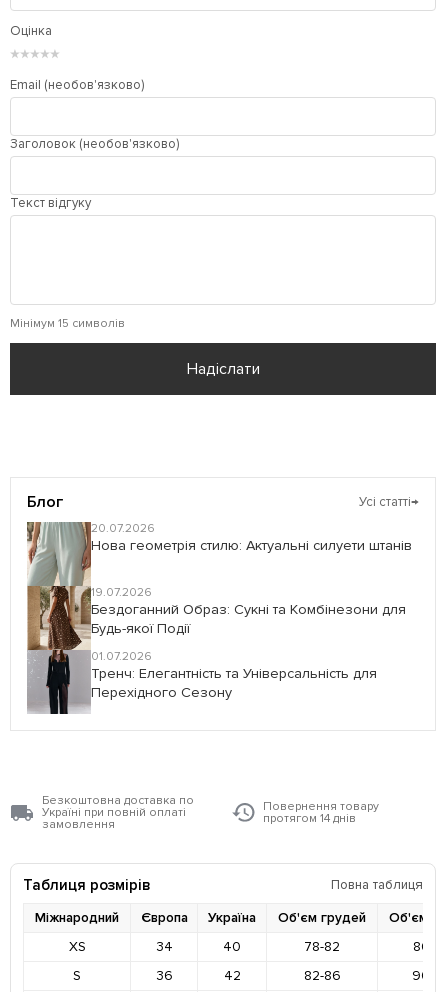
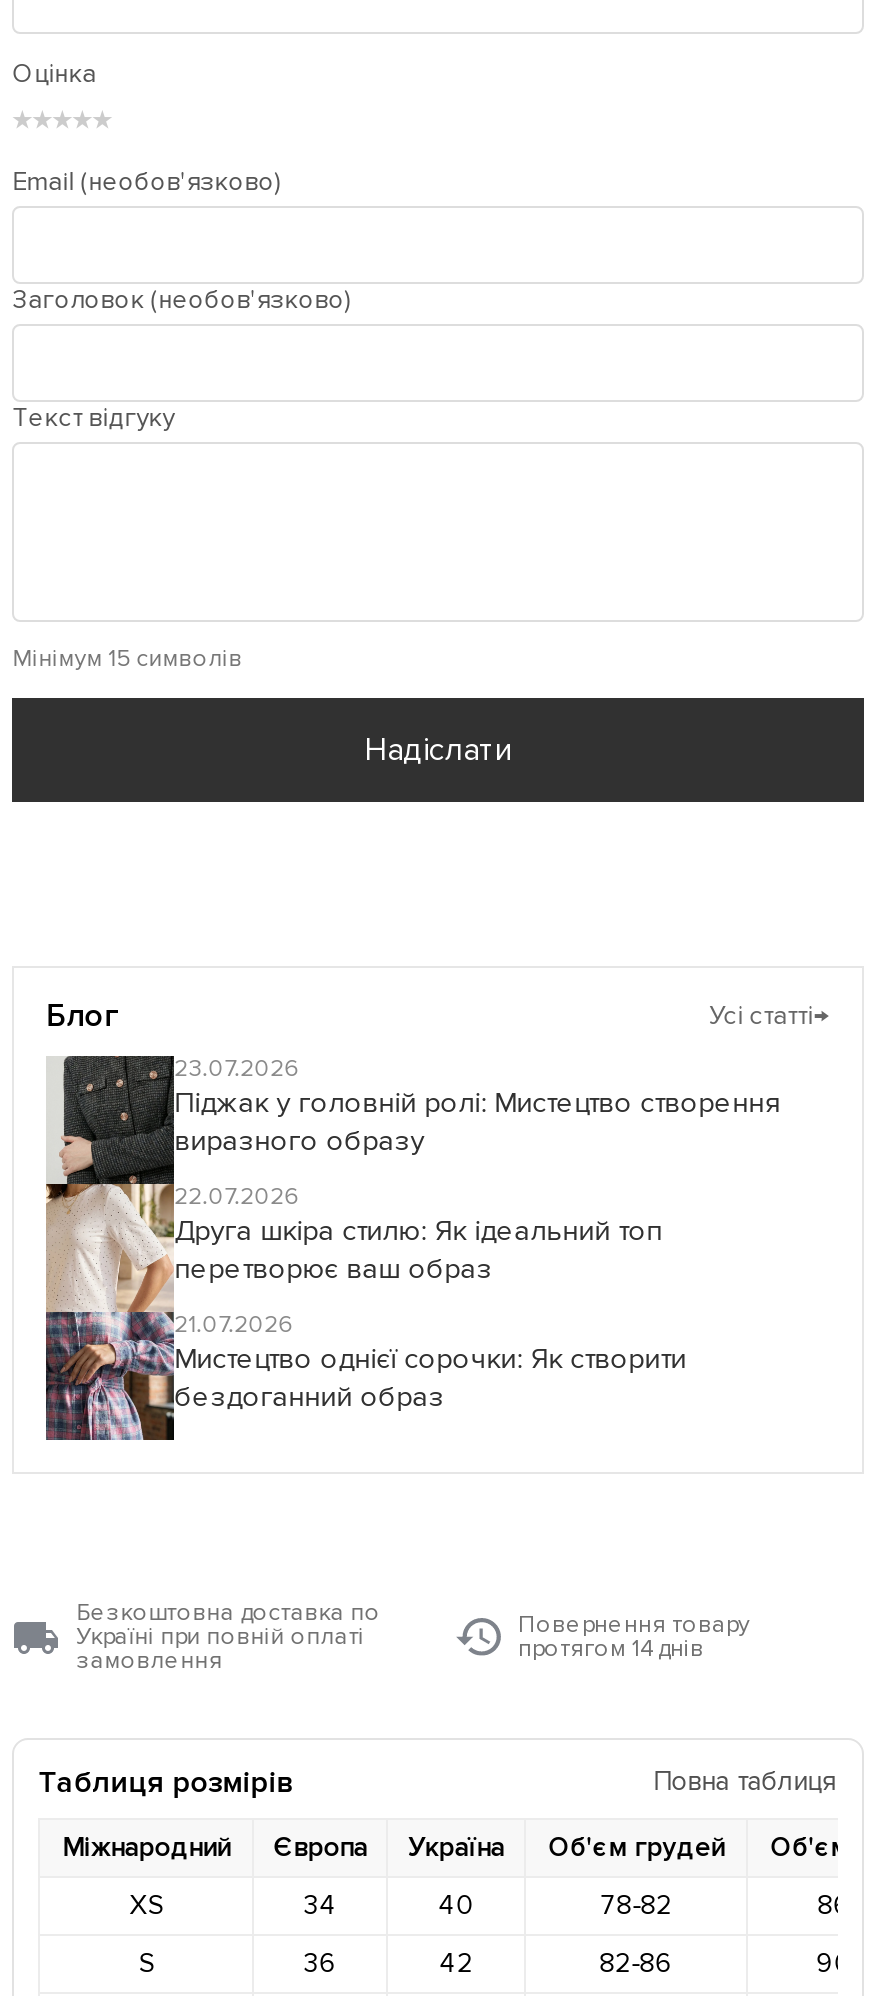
[26,521,412,715] [image] | 20.07.2026 | Нова геометрія стилю: Актуальні силуети штанів -> [46,1053,780,1442] [image] | 23.07.2026 | Піджак у головній ролі: Мистецтво створення | виразного образу
[91,585,406,637] 19.07.2026 | Бездоганний Образ: Сукні та Комбінезони для | Будь-якої Події -> [174,1181,662,1285] 22.07.2026 | Друга шкіра стилю: Як ідеальний топ | перетворює ваш образ
[91,649,377,701] 01.07.2026 | Тренч: Елегантність та Універсальність для | Перехідного Сезону -> [174,1309,686,1413] 21.07.2026 | Мистецтво однієї сорочки: Як створити | бездоганний образ

